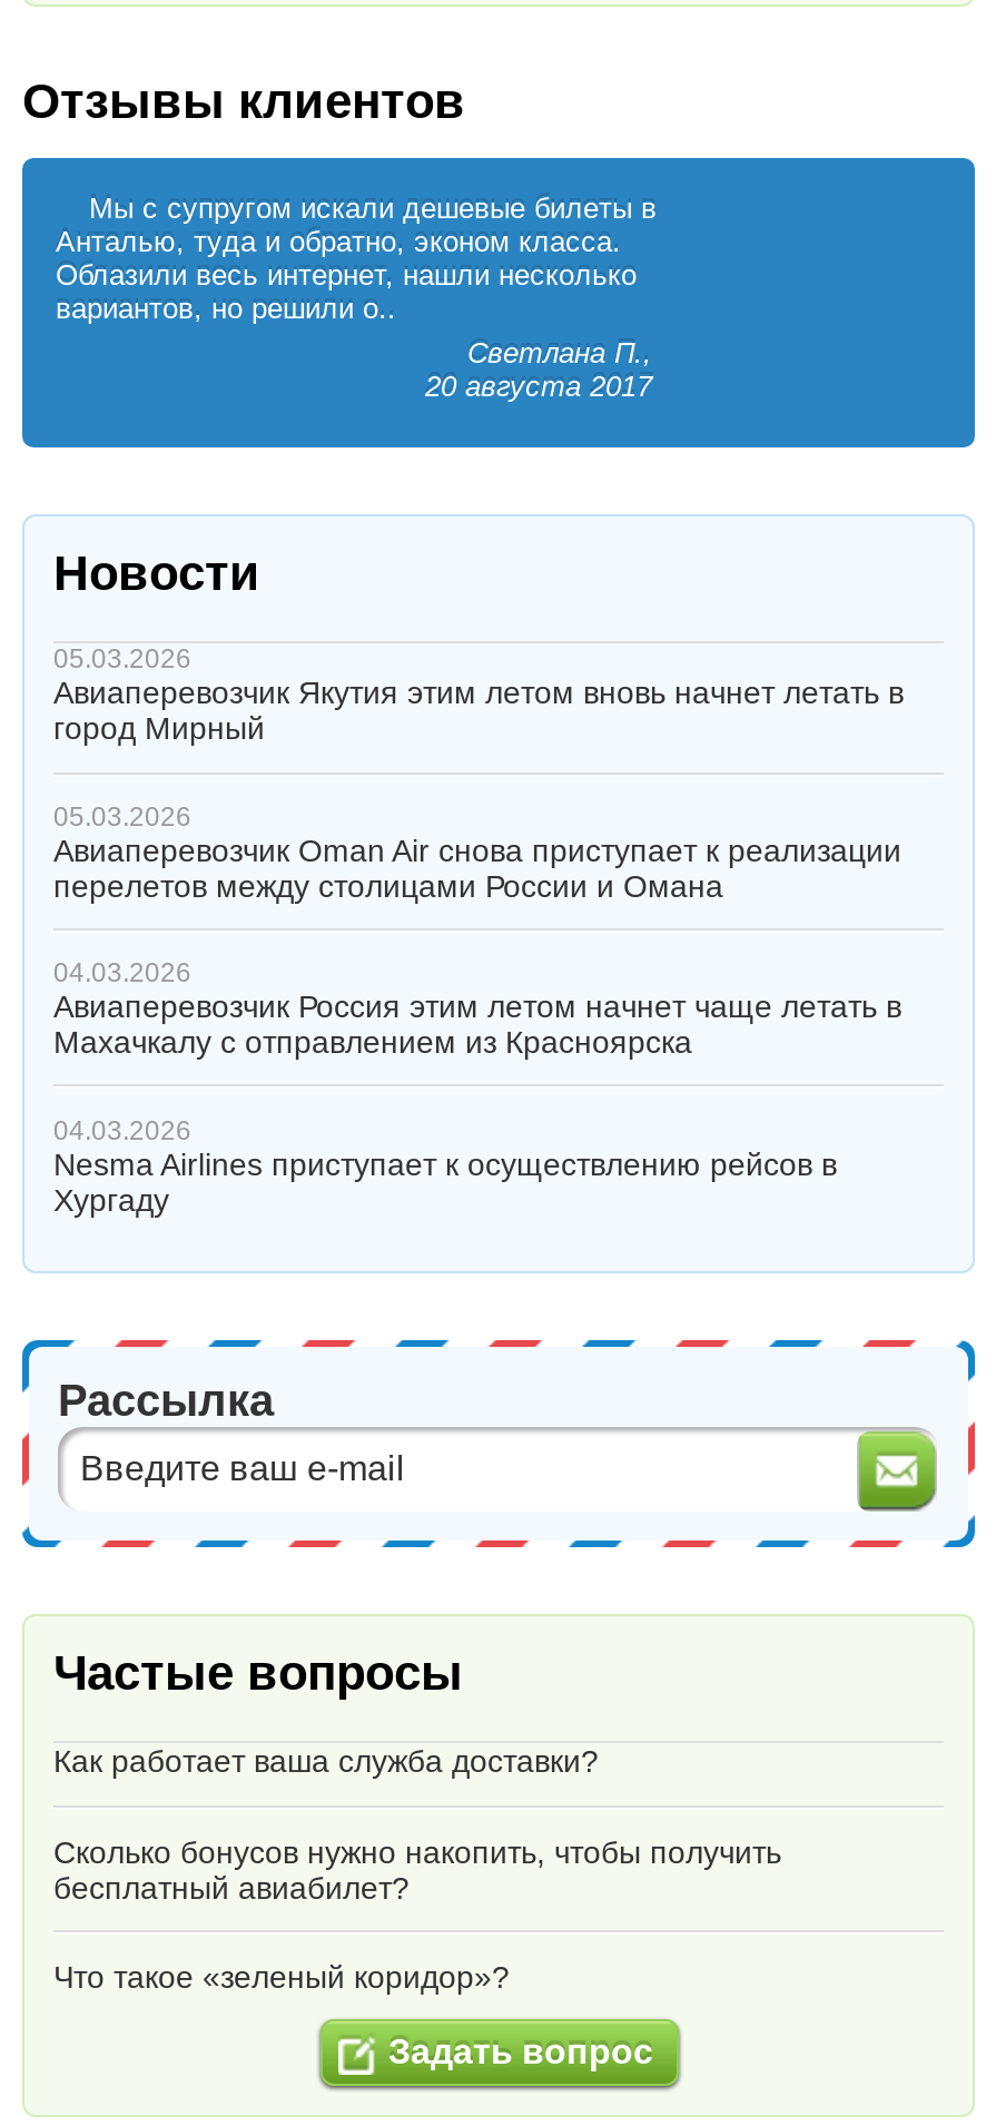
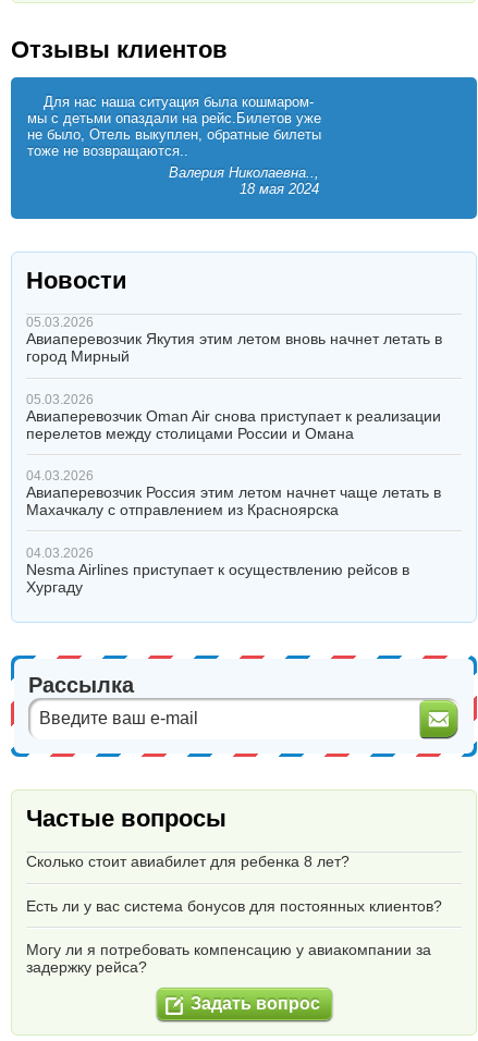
[56,191,657,403] Мы с супругом искали дешевые билеты в | Анталью, туда и обратно, эконом класса. | Облазили весь интернет, нашли несколько | вариантов, но решили о.. | Светлана П., | 20 августа 2017 -> [27,94,321,197] Для нас наша ситуация была кошмаром- | мы с детьми опаздали на рейс.Билетов уже | не было, Отель выкуплен, обратные билеты | тоже не возвращаются.. | Валерия Николаевна.., | 18 мая 2024
[53,1744,599,1780] Как работает ваша служба доставки? -> [26,853,350,870] Сколько стоит авиабилет для ребенка 8 лет?
[53,1834,781,1905] Сколько бонусов нужно накопить, чтобы получить | бесплатный авиабилет? -> [26,897,442,914] Есть ли у вас система бонусов для постоянных клиентов?
[53,1959,510,1995] Что такое «зеленый коридор»? -> [26,941,431,976] Могу ли я потребовать компенсацию у авиакомпании за | задержку рейса?

